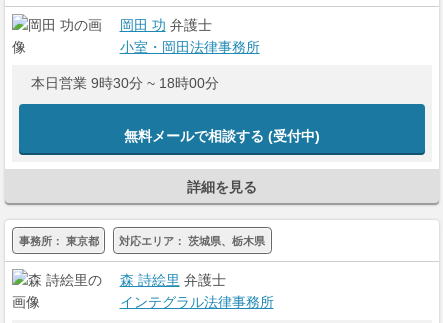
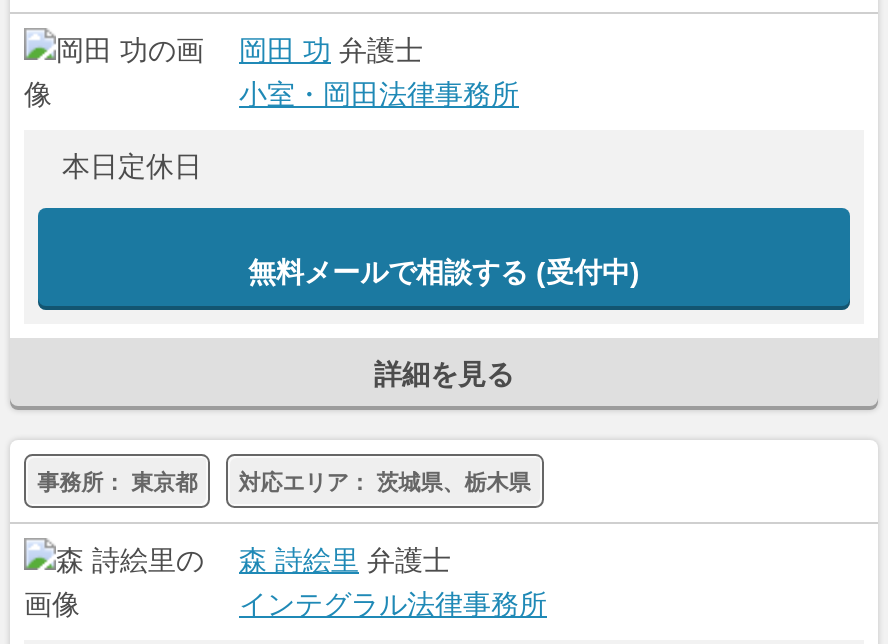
[31,75,219,91] 本日営業 9時30分 ~ 18時00分 -> [62,150,202,182] 本日定休日

